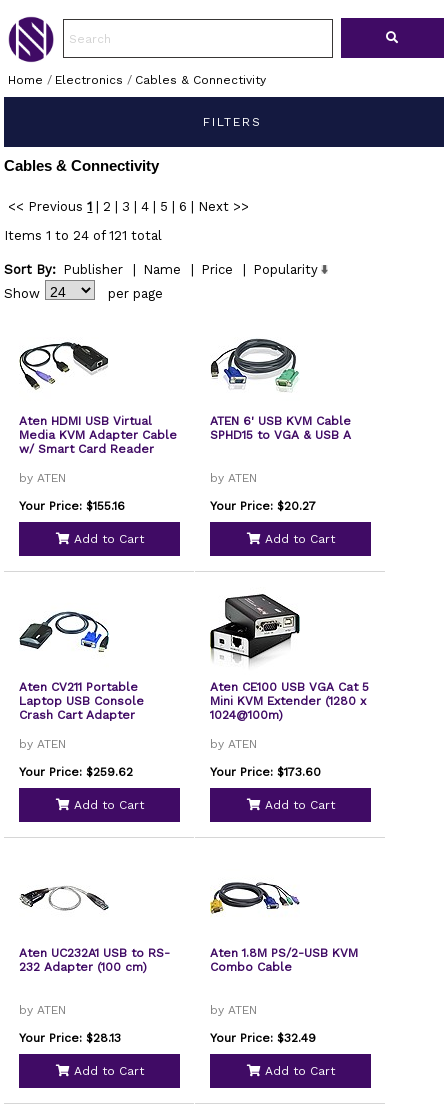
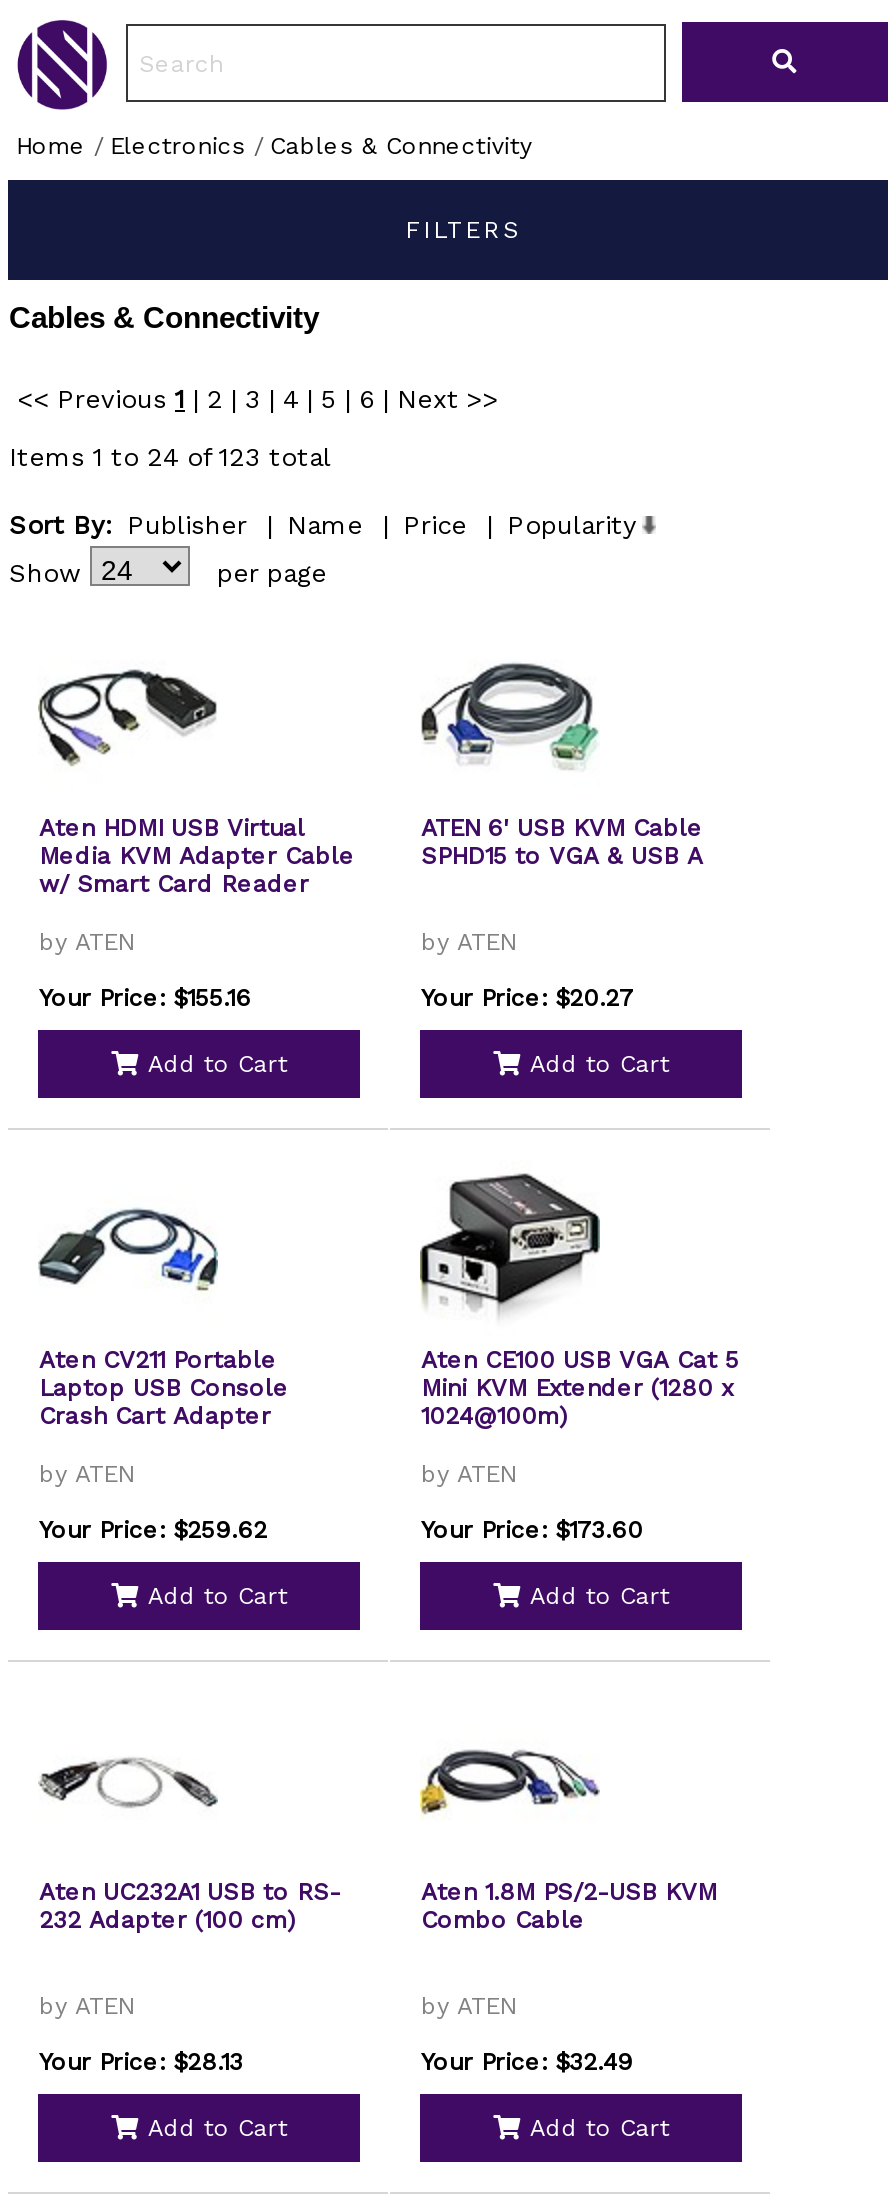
[4,228,162,243] Items 1 to 24 of 121 total -> [9,442,331,472] Items 1 to 24 of 123 total

